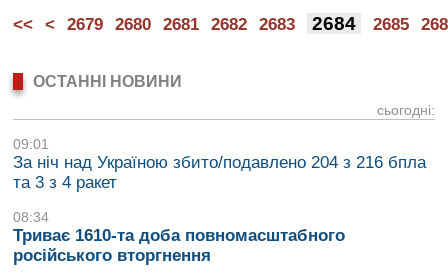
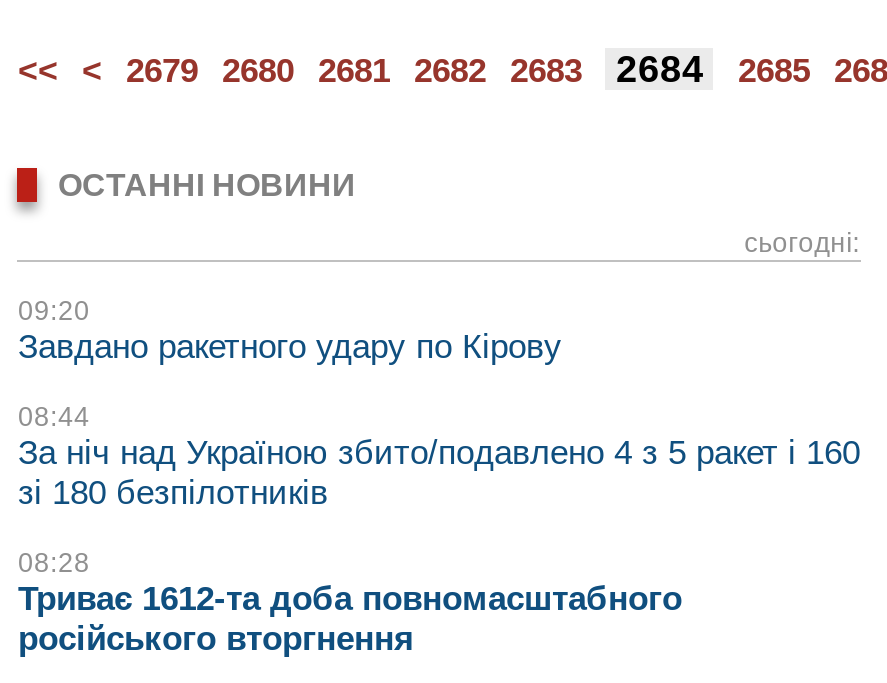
[13,137,426,245] 09:01 | За ніч над Україною збито/подавлено 204 з 216 бпла | та 3 з 4 ракет | 08:34 | Триває 1610-та доба повномасштабного -> [18,296,860,618] 09:20 | Завдано ракетного удару по Кірову | 08:44 | За ніч над Україною збито/подавлено 4 з 5 ракет і 160 | зі 180 безпілотників | 08:28 | Триває 1612-та доба повномасштабного

